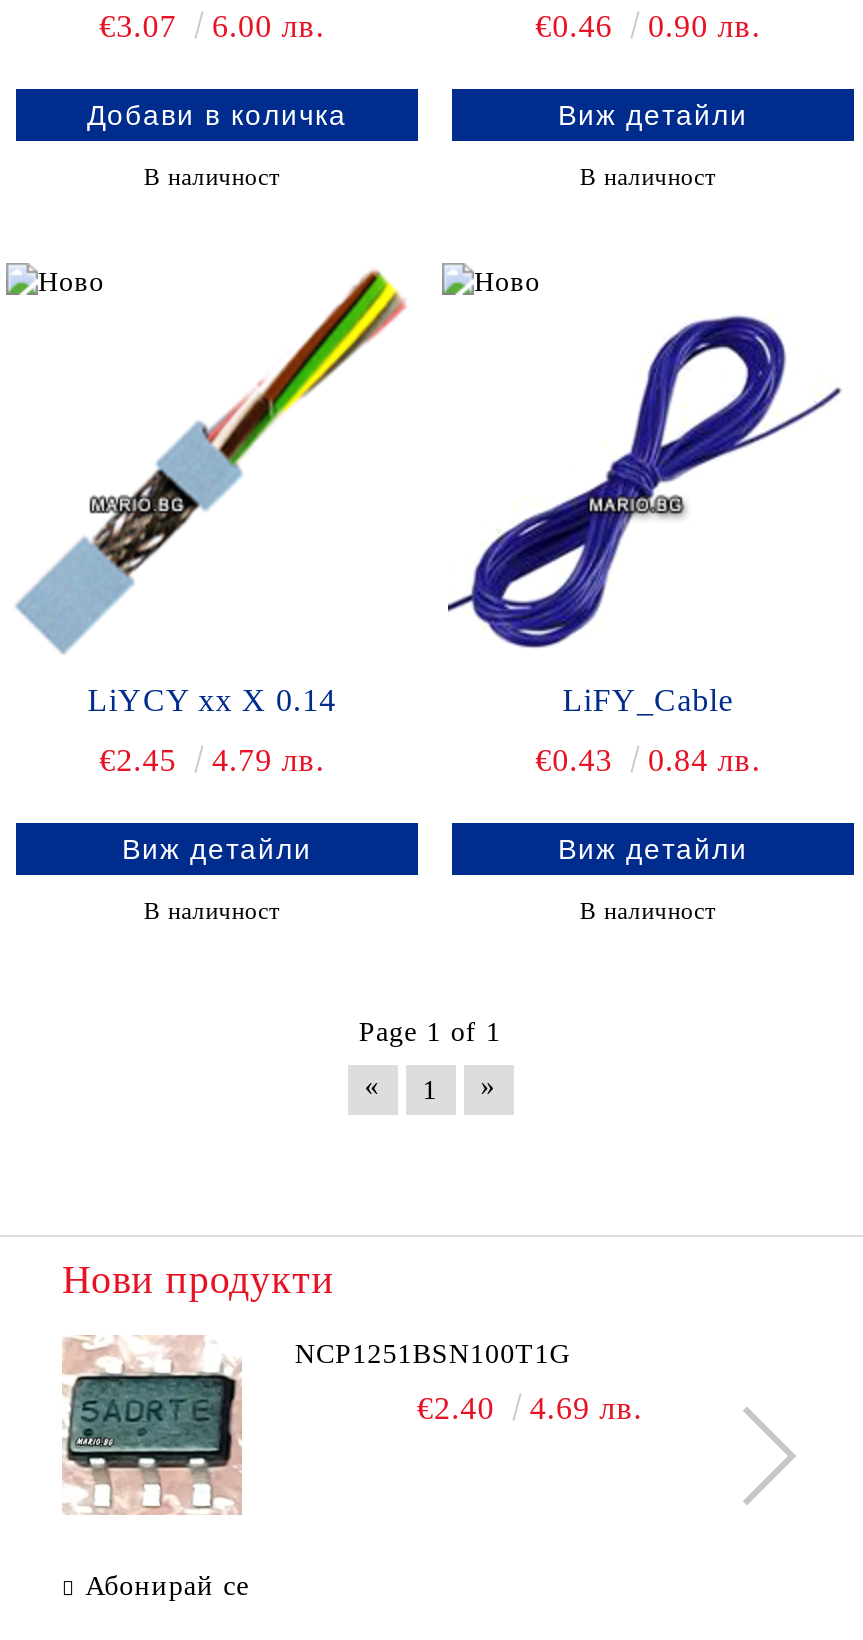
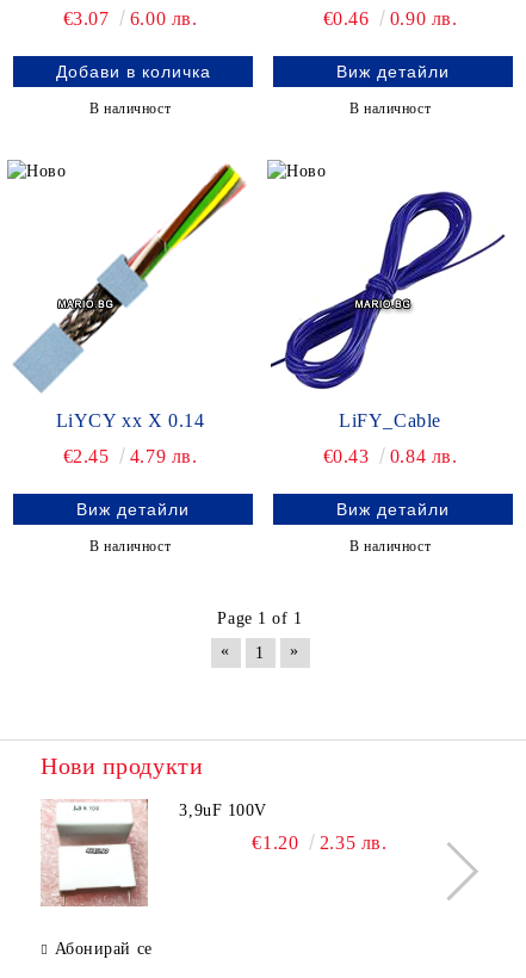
[64,1337,571,1513] [image] | NCP1251BSN100T1G -> [41,798,267,906] [image] | 3,9uF 100V
[417,1391,643,1425] €2.40 | 4.69 лв. -> [252,833,387,853] €1.20 | 2.35 лв.

